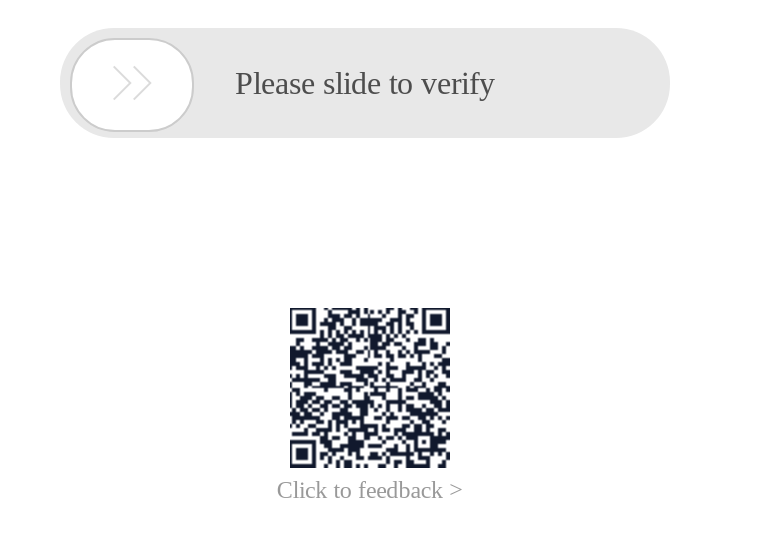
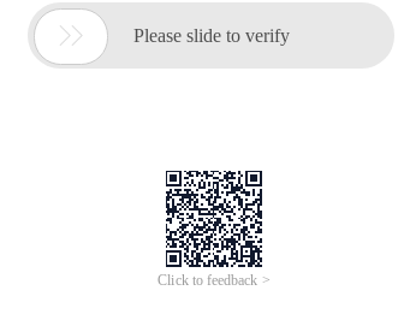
[290,308,452,470] [image] -> [166,171,263,268] [image]

